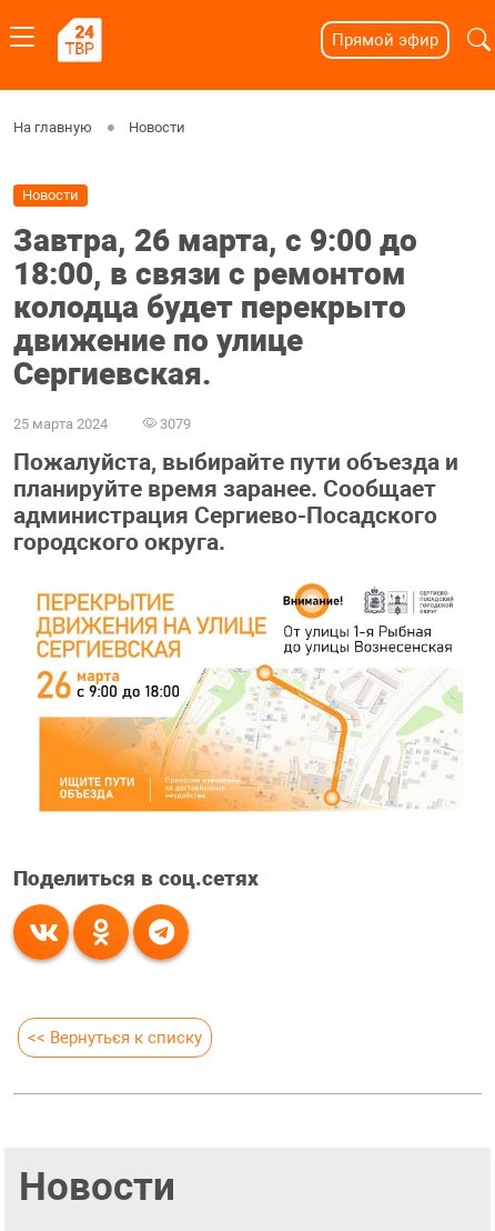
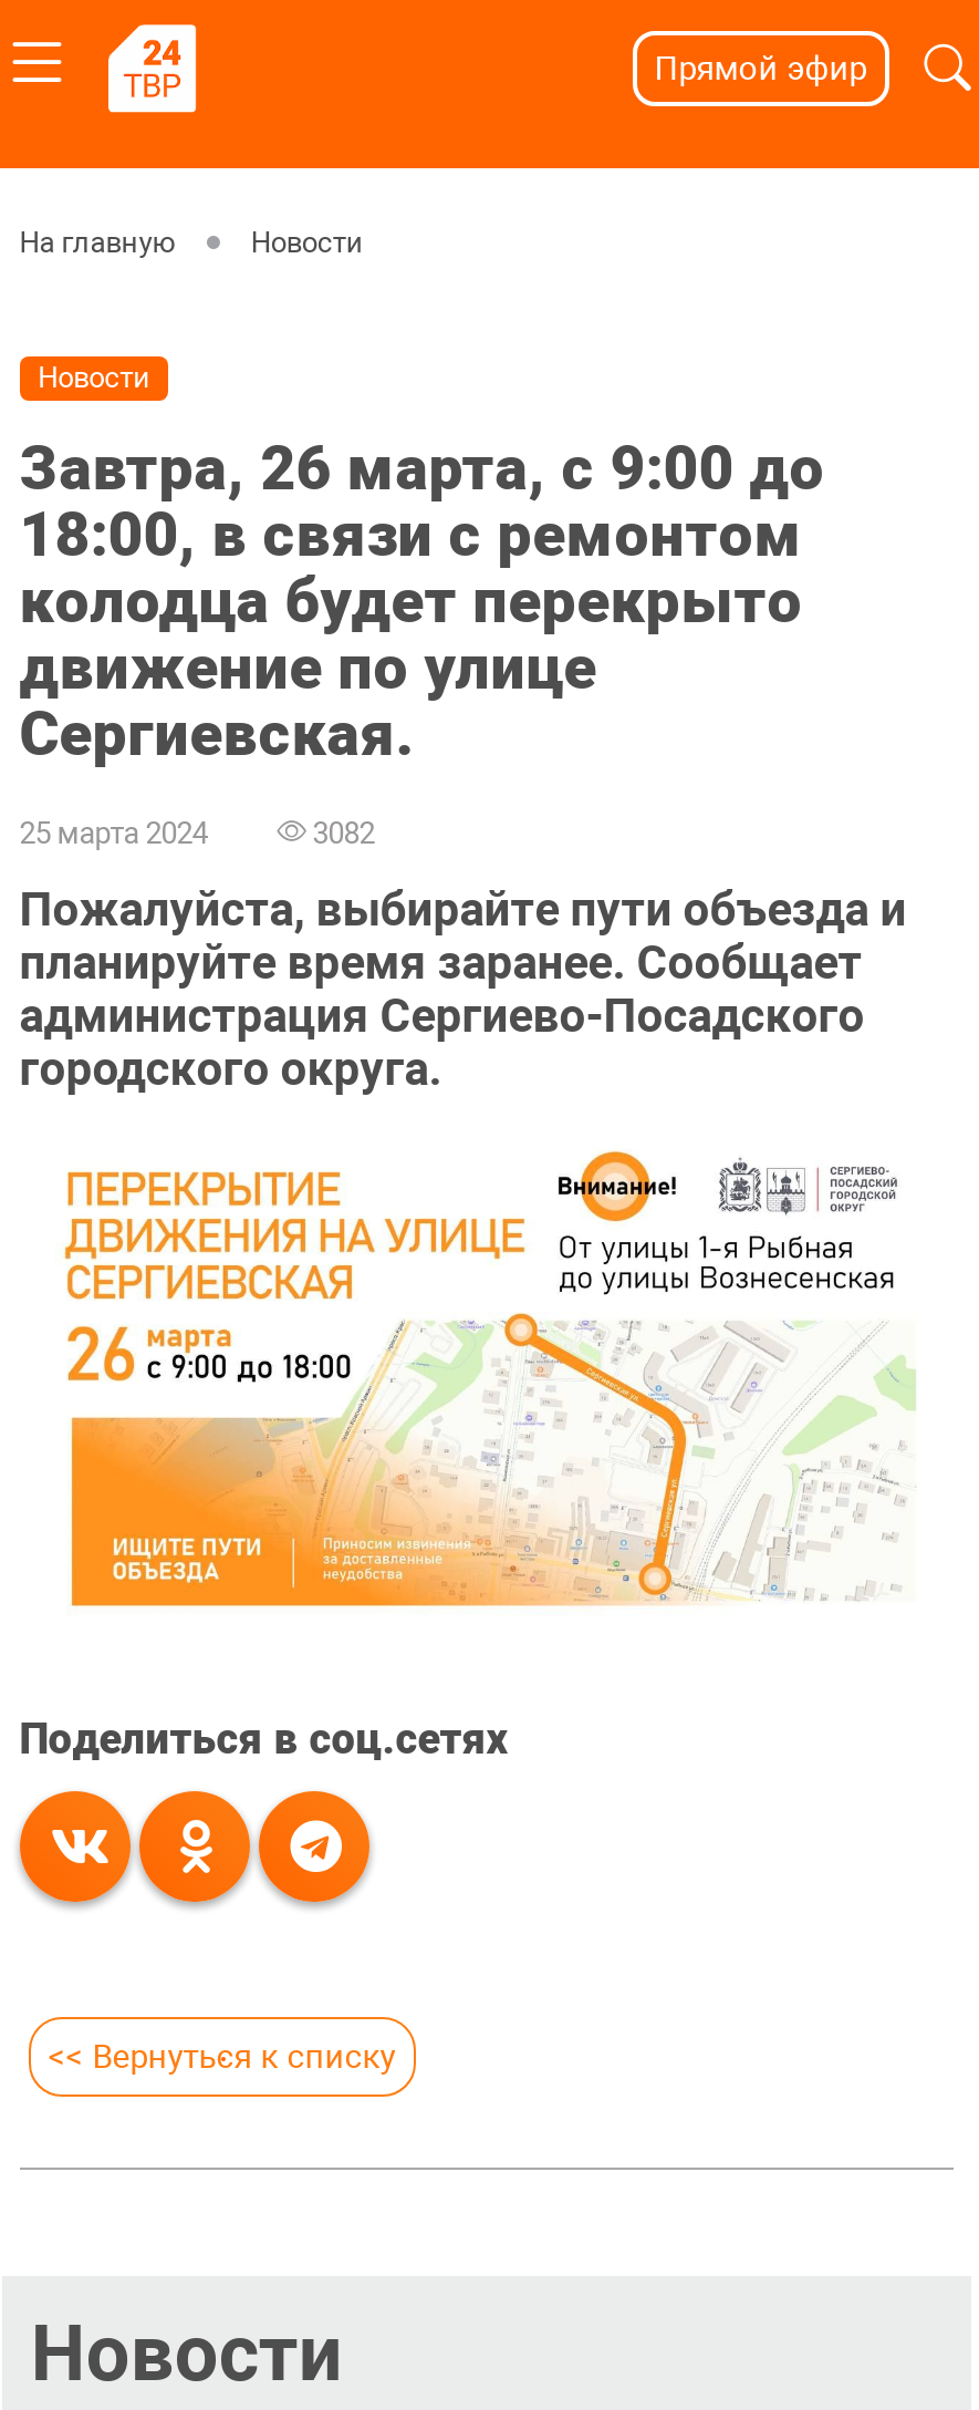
[157,415,191,432] 3079 -> [306,816,374,850] 3082

